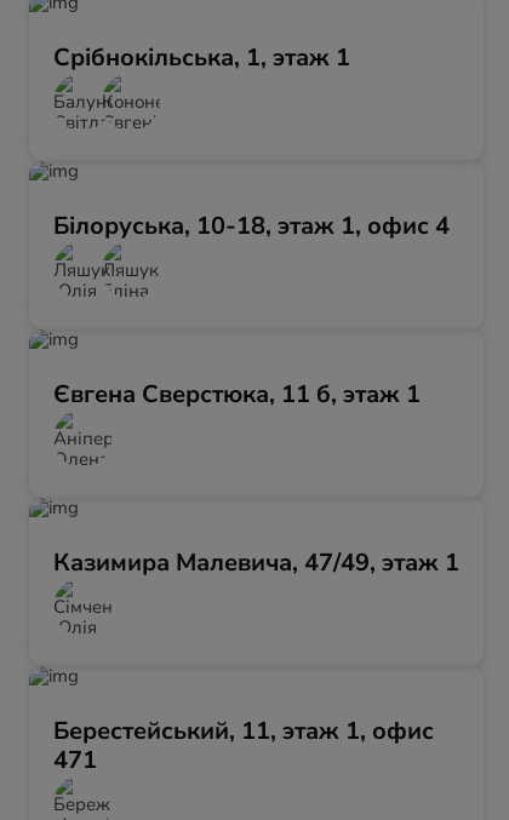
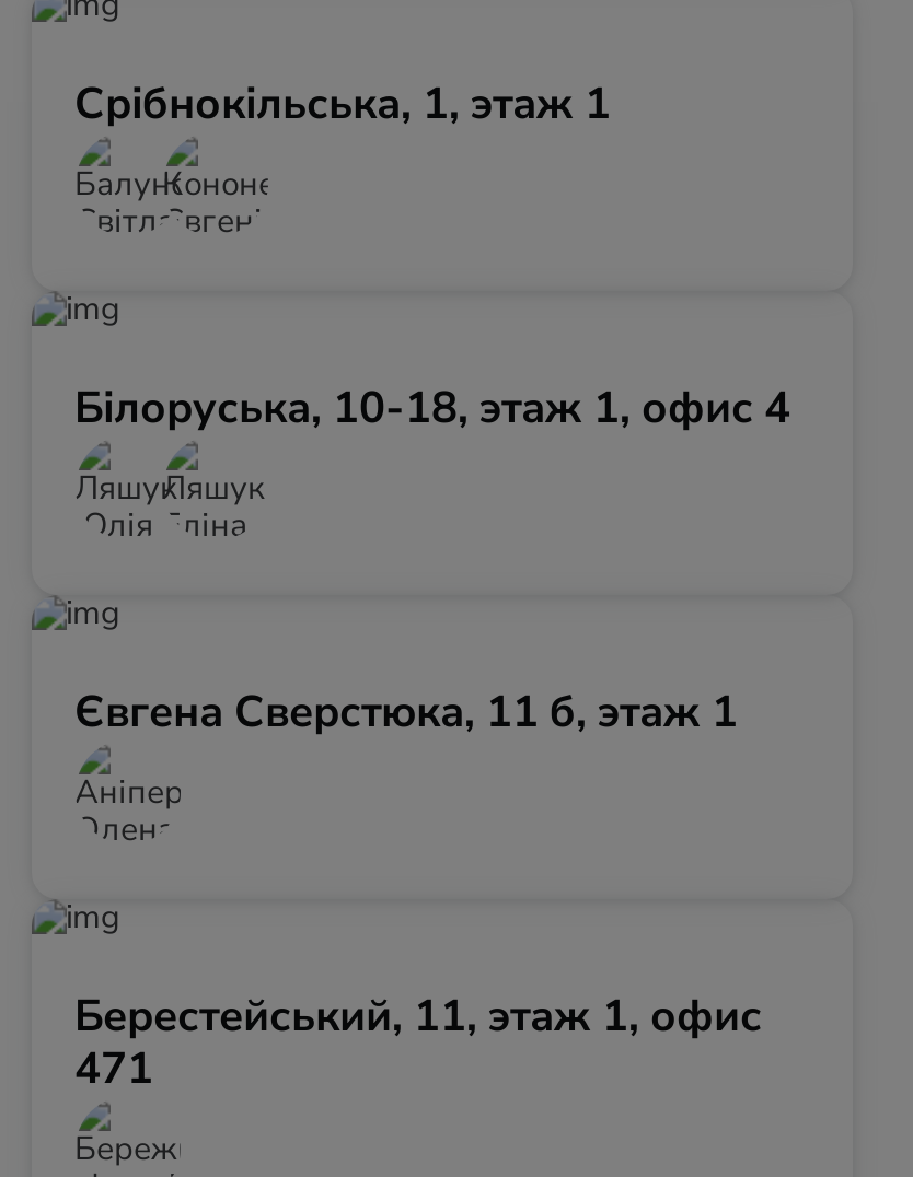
[53,546,459,579] Казимира Малевича, 47/49, этаж 1 -> none

